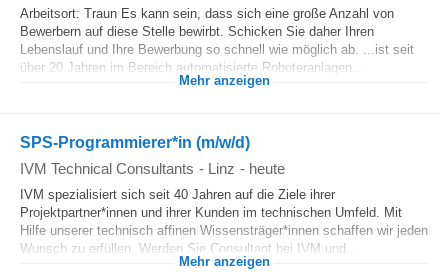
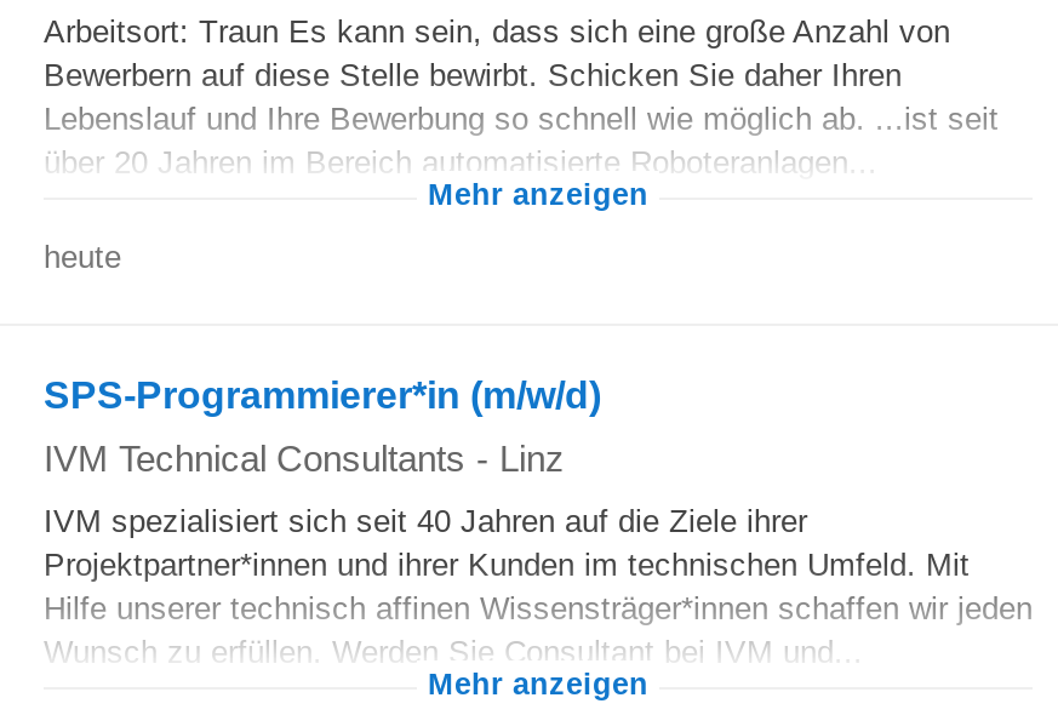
none -> [44,239,121,275] heute
[20,160,285,177] IVM Technical Consultants - Linz - heute -> [44,437,565,479] IVM Technical Consultants - Linz

